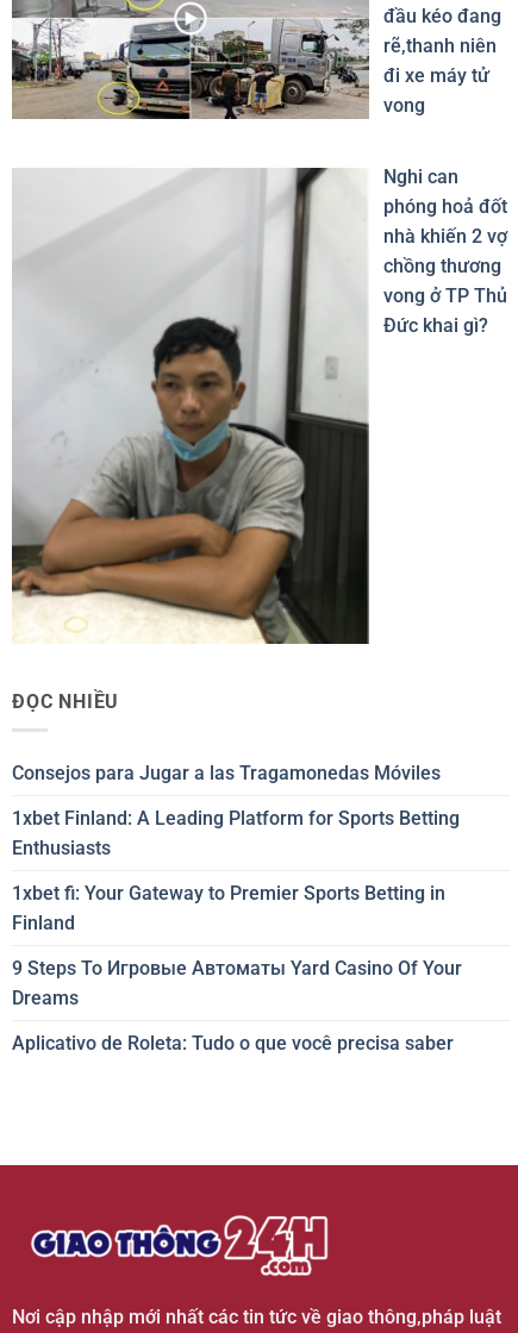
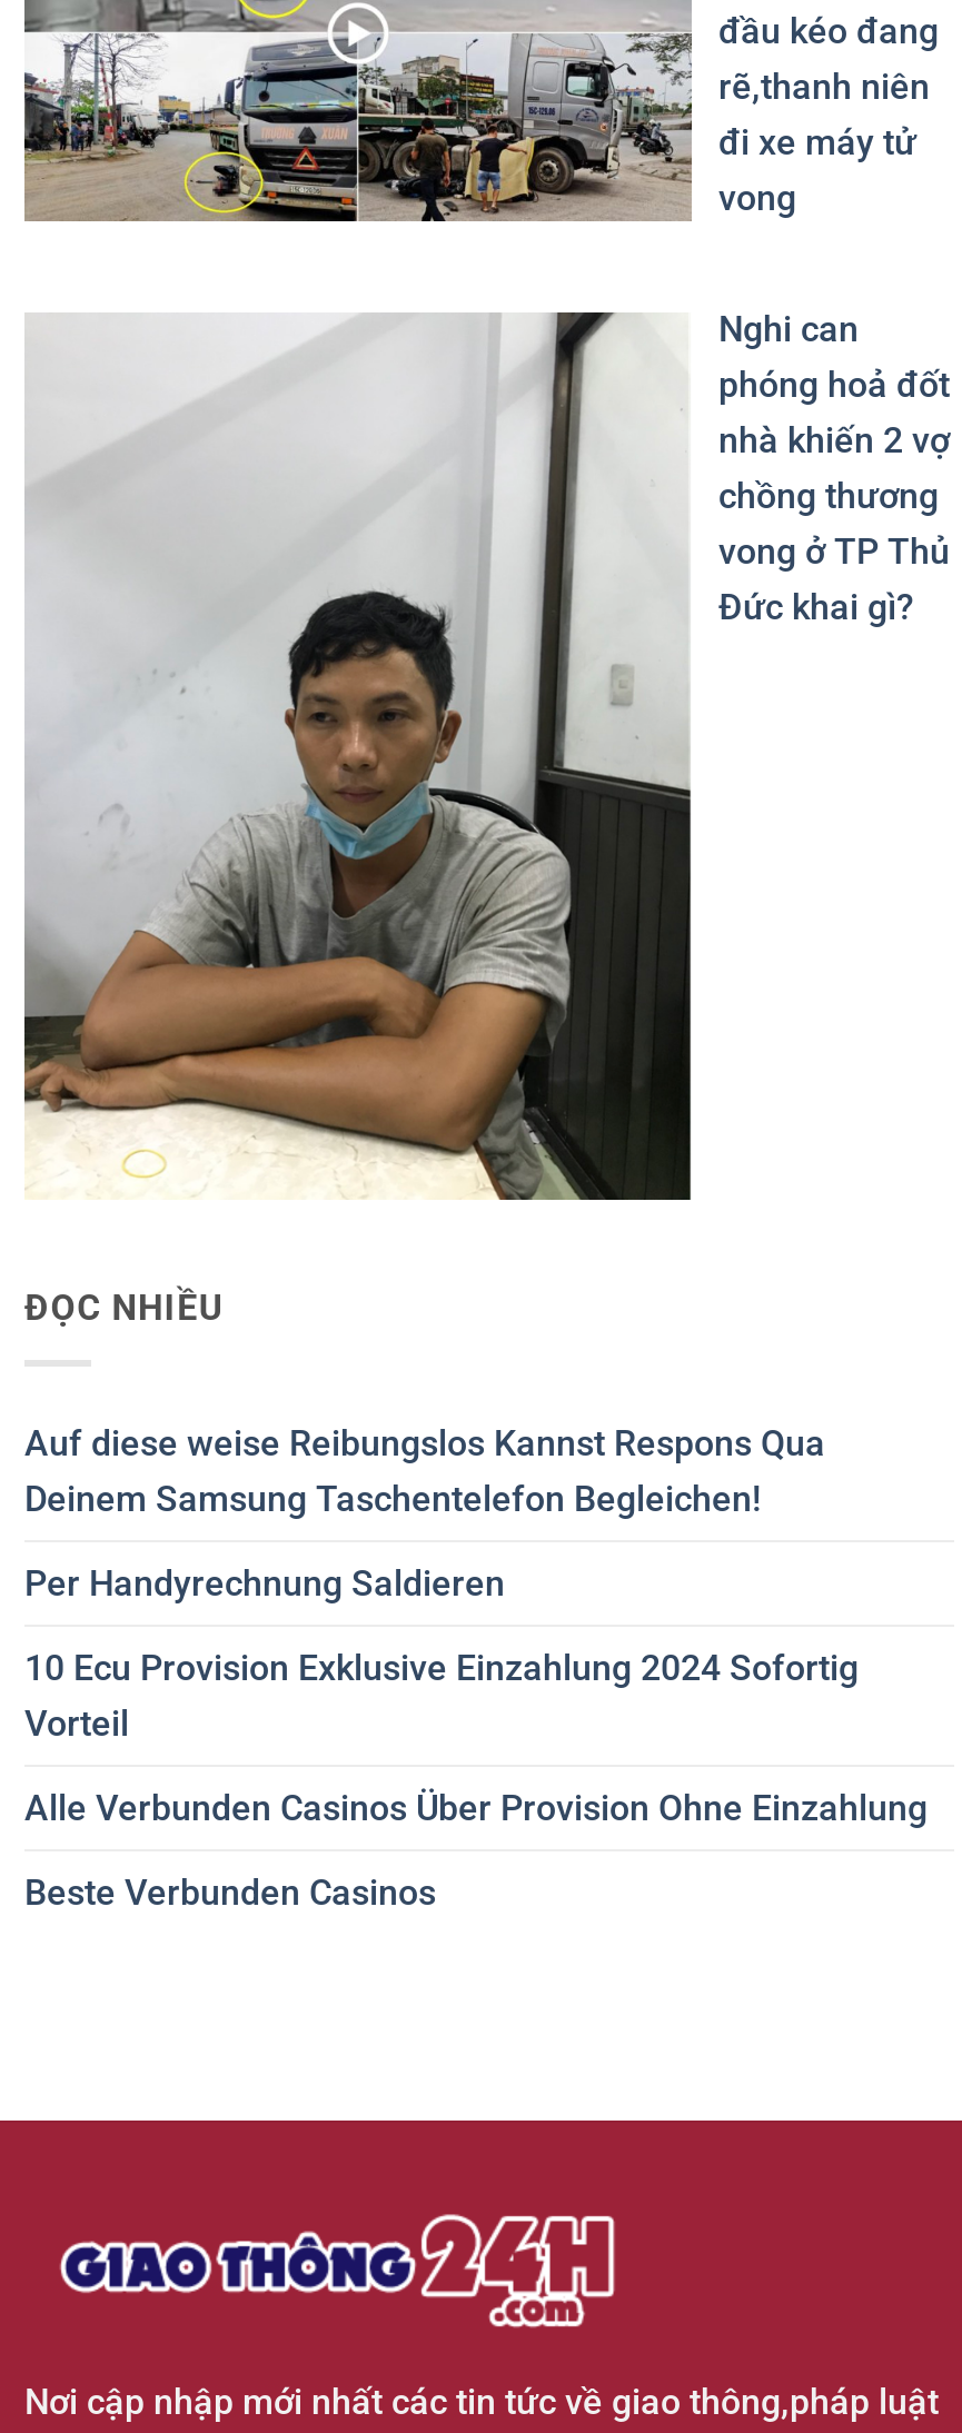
[12,762,441,784] Consejos para Jugar a las Tragamonedas Móviles -> [24,1421,825,1519] Auf diese weise Reibungslos Kannst Respons Qua | Deinem Samsung Taschentelefon Begleichen!
[12,807,460,859] 1xbet Finland: A Leading Platform for Sports Betting | Enthusiasts -> [24,1561,505,1603] Per Handyrechnung Saldieren
[12,882,445,934] 1xbet fi: Your Gateway to Premier Sports Betting in | Finland -> [24,1645,859,1743] 10 Ecu Provision Exklusive Einzahlung 2024 Sofortig | Vorteil
[12,957,462,1009] 9 Steps To Игровые Автоматы Yard Casino Of Your | Dreams -> [24,1786,928,1828] Alle Verbunden Casinos Über Provision Ohne Einzahlung
[12,1032,454,1055] Aplicativo de Roleta: Tudo o que você precisa saber -> [24,1870,436,1912] Beste Verbunden Casinos

